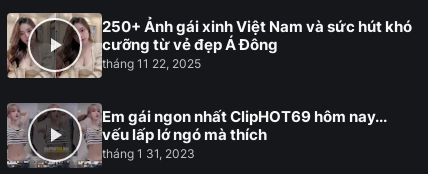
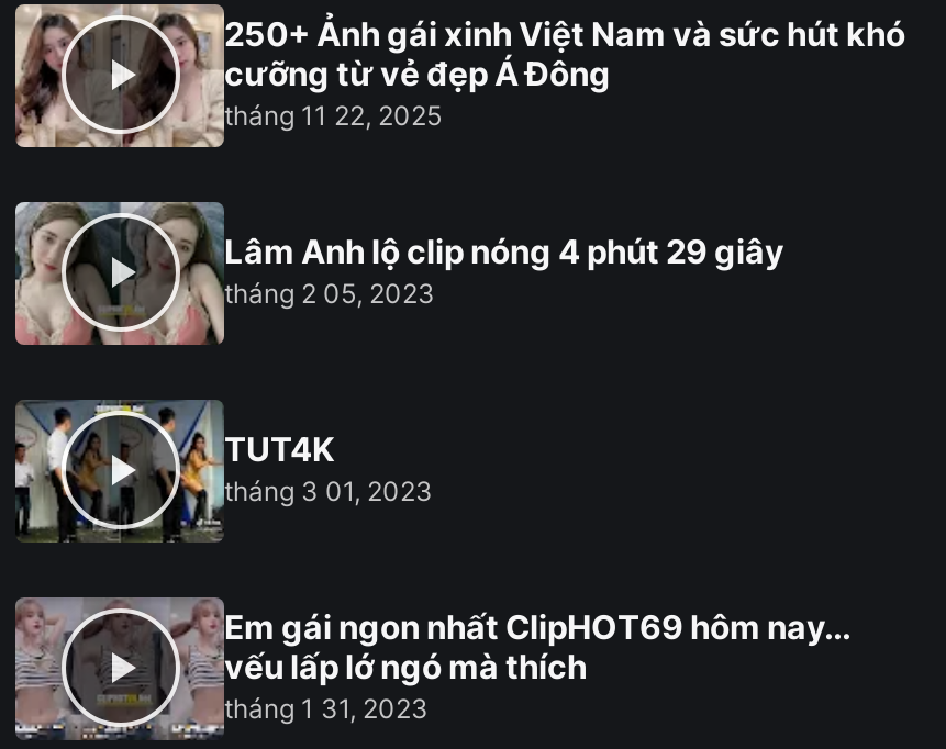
none -> [13,400,433,543] [image] | TUT4K | tháng 3 01, 2023
none -> [15,202,784,347] [image] | Lâm Anh lộ clip nóng 4 phút 29 giây | tháng 2 05, 2023

